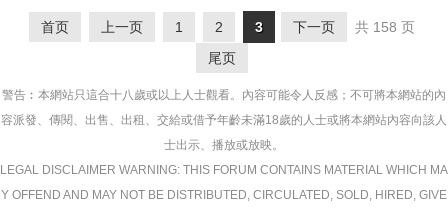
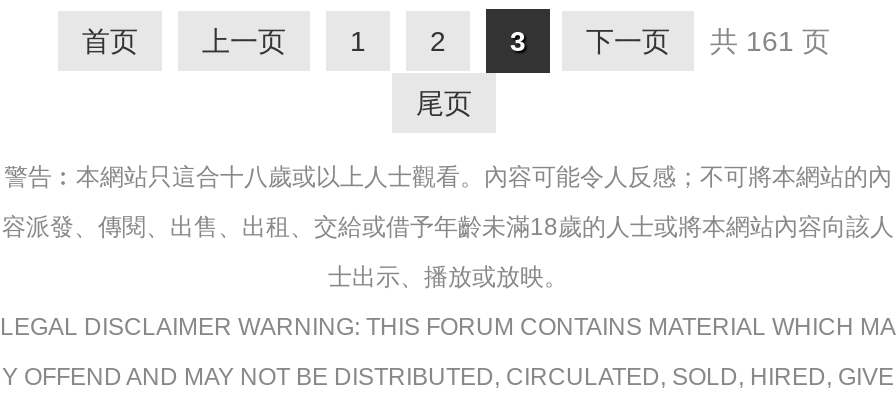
[41,19,419,35] 首页 上一页 1 2 3 下一页 共 158 页 -> [82,25,838,57] 首页 上一页 1 2 3 下一页 共 161 页

